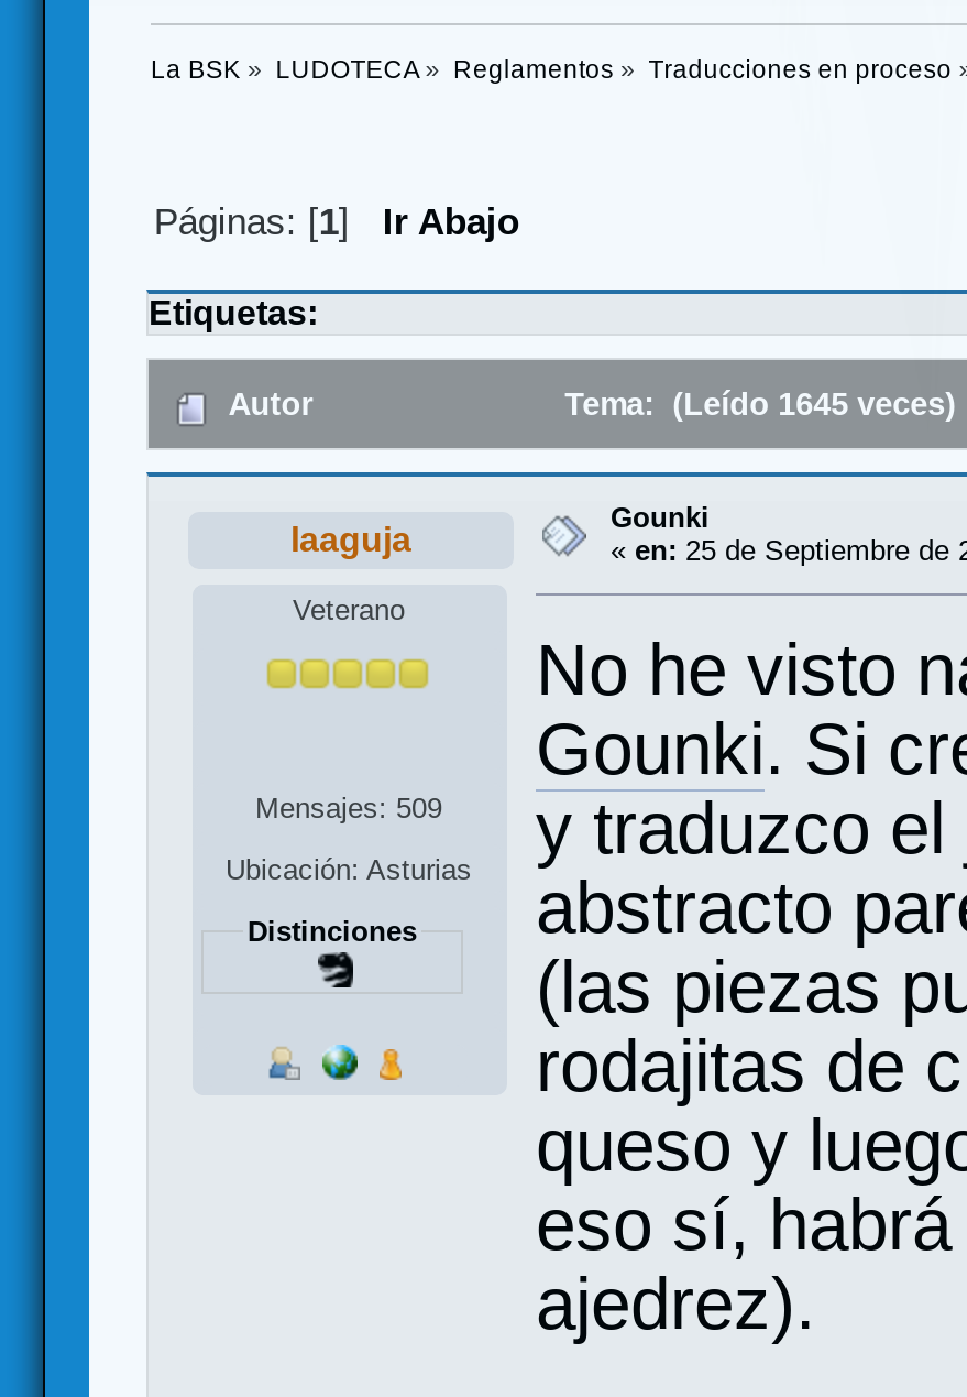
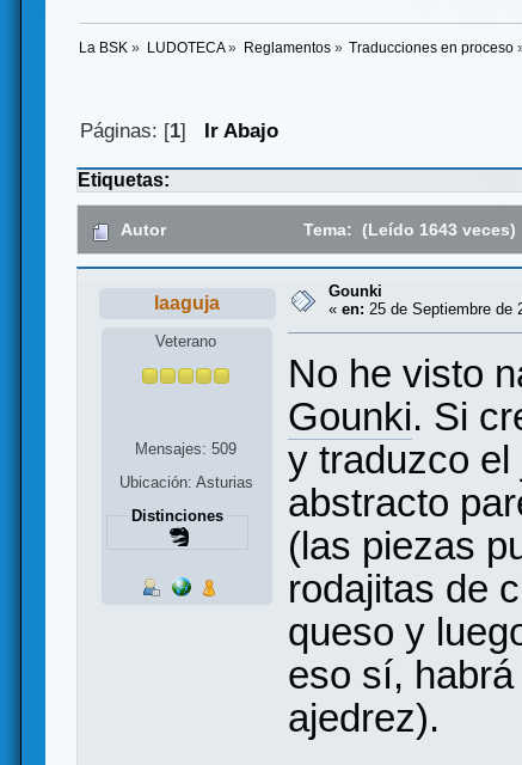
[556,387,956,422] Tema: (Leído 1645 veces) -> [299,220,516,239] Tema: (Leído 1643 veces)

